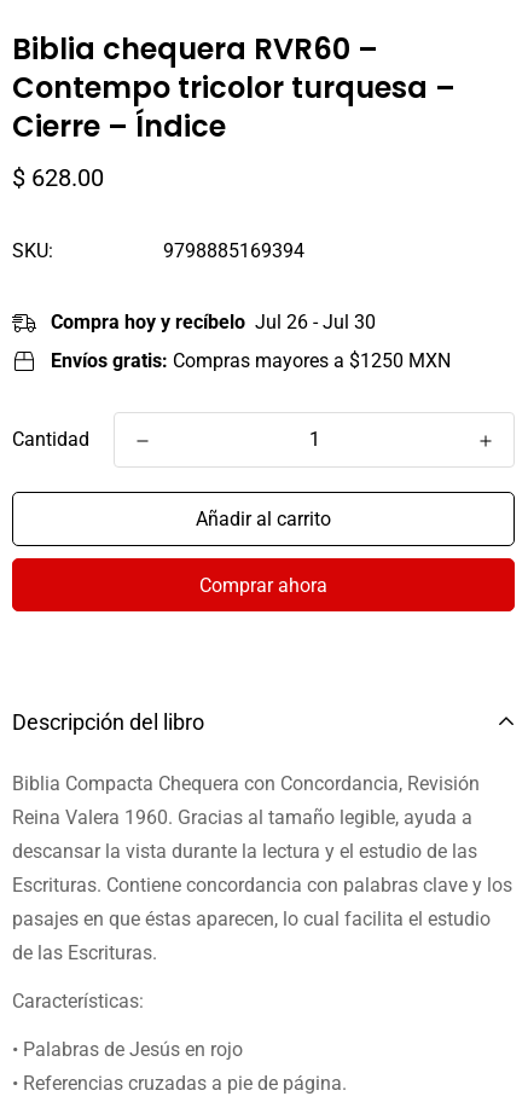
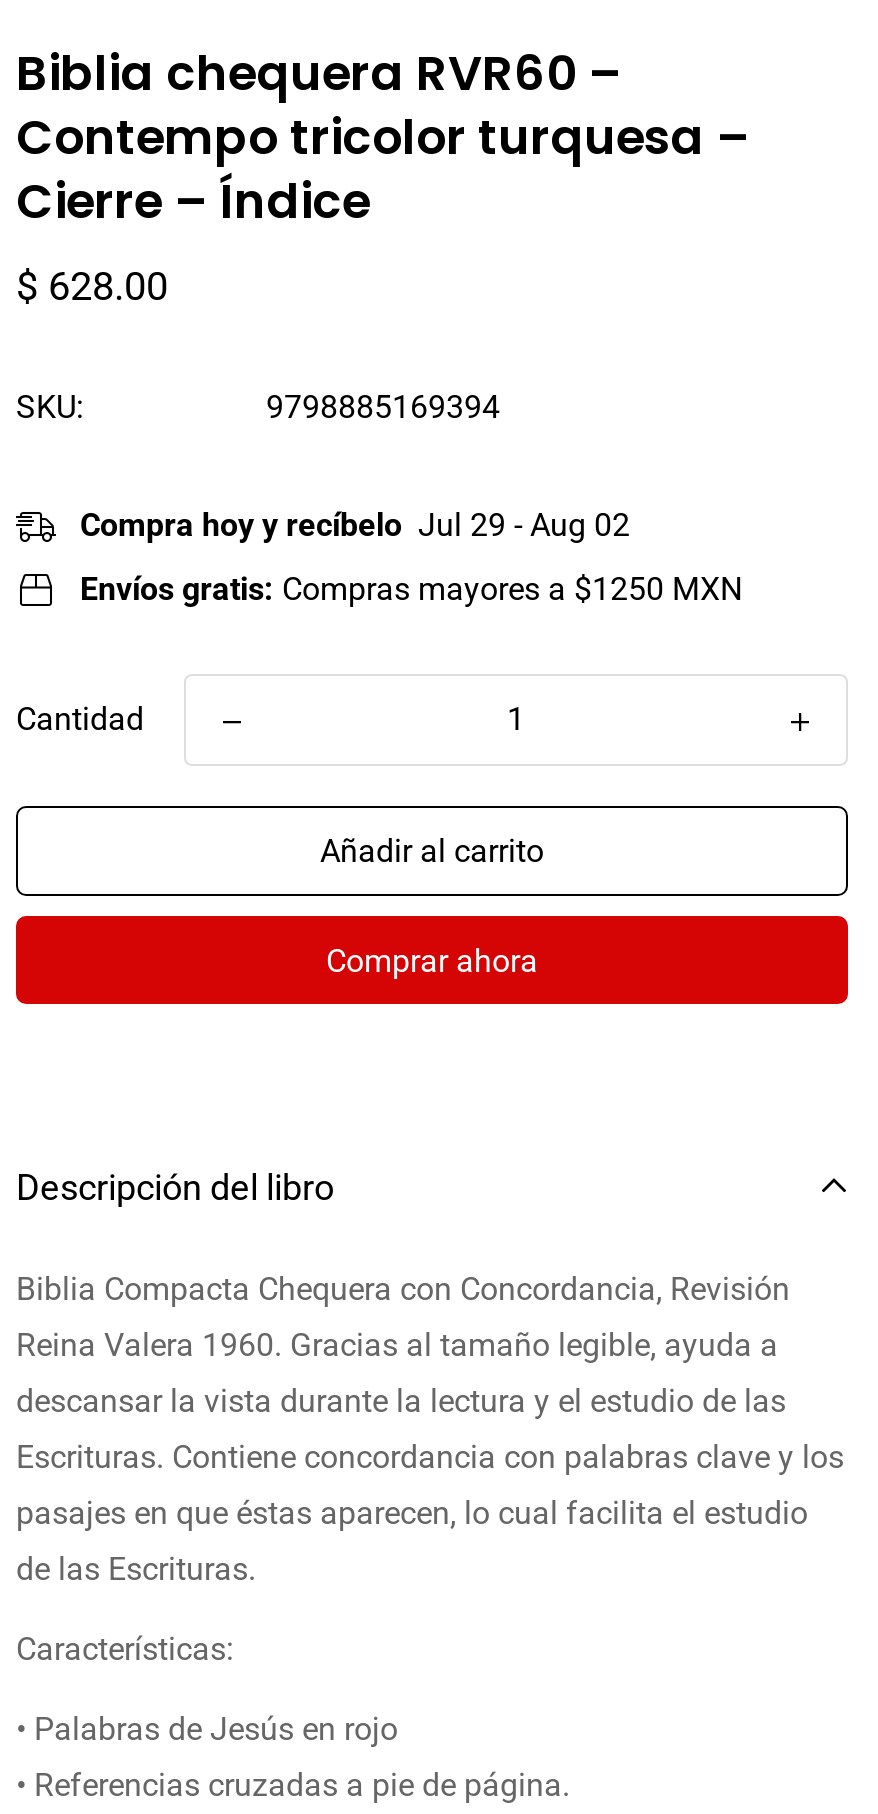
[51,311,376,333] Compra hoy y recíbelo Jul 26 - Jul 30 -> [80,506,630,544] Compra hoy y recíbelo Jul 29 - Aug 02

